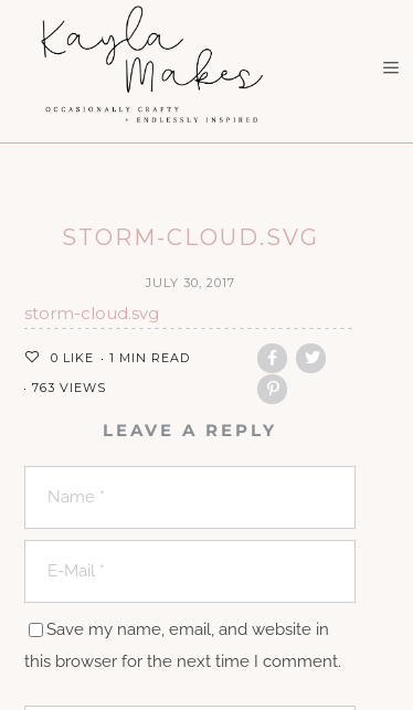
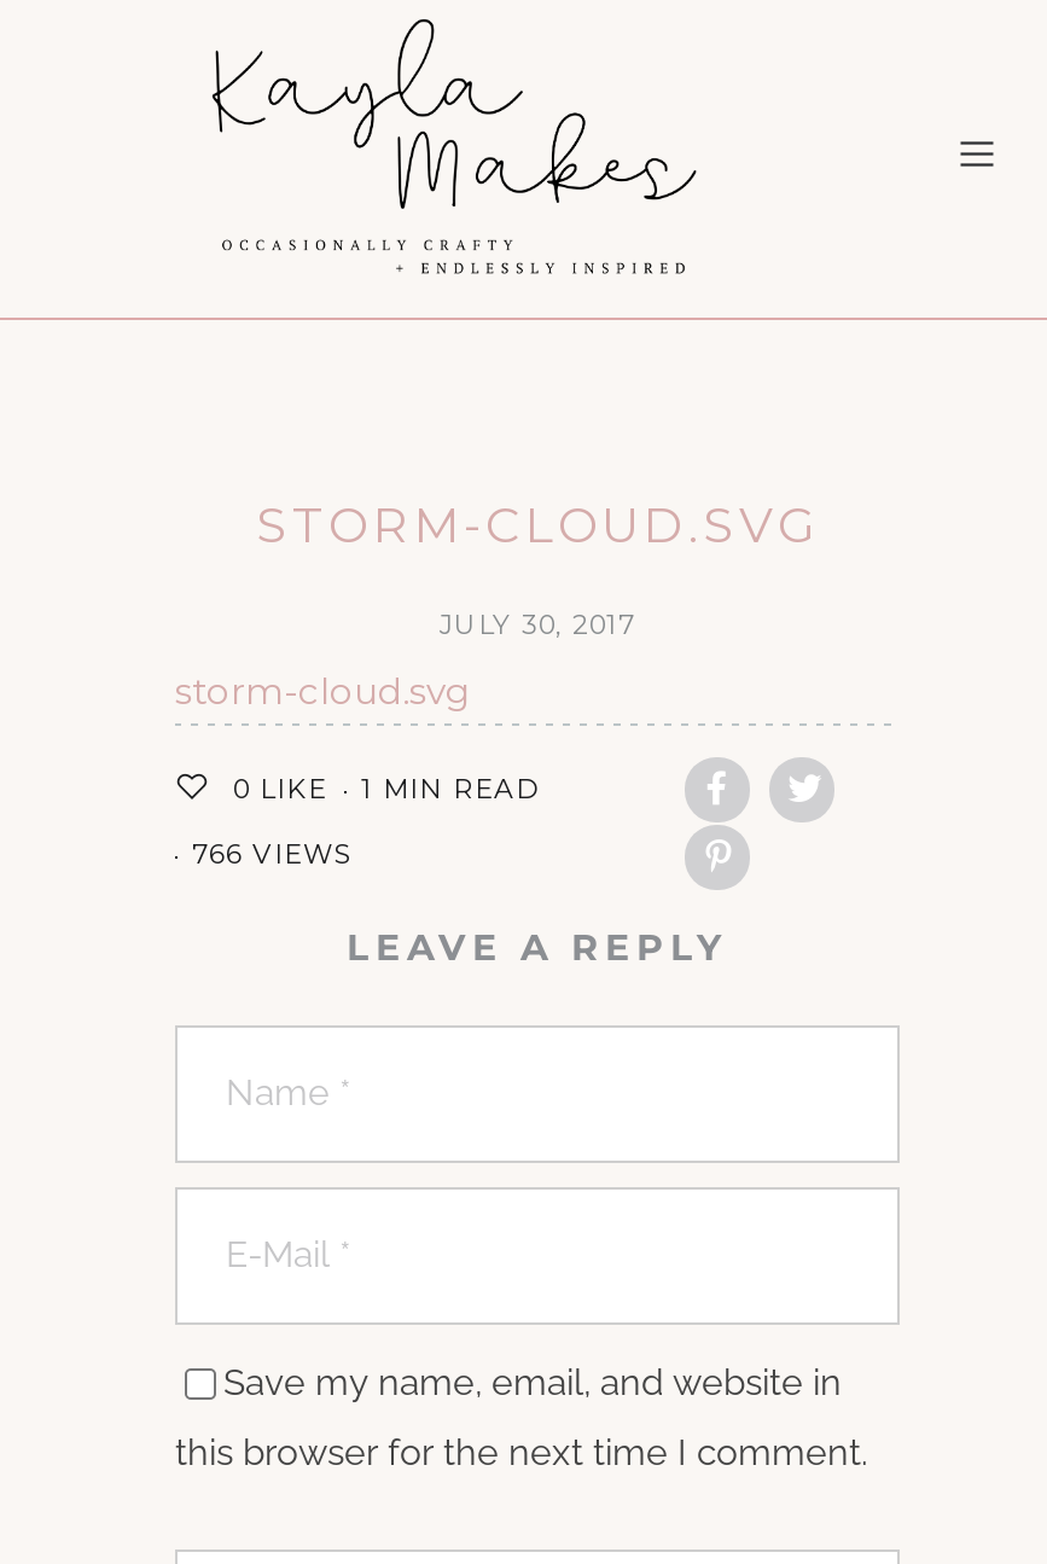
[32,380,106,396] 763 VIEWS -> [192,838,354,872] 766 VIEWS

